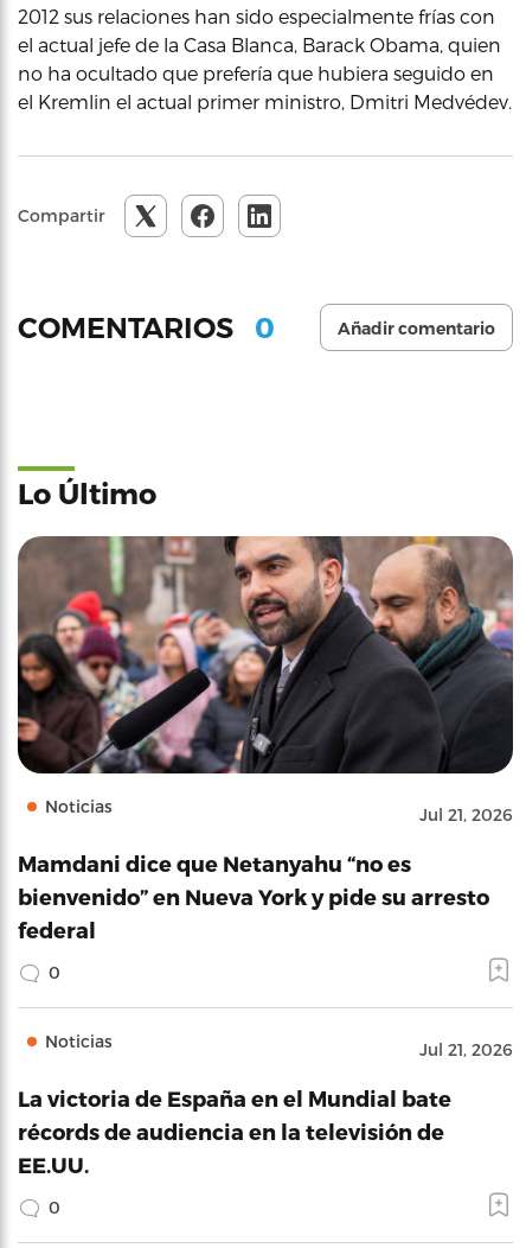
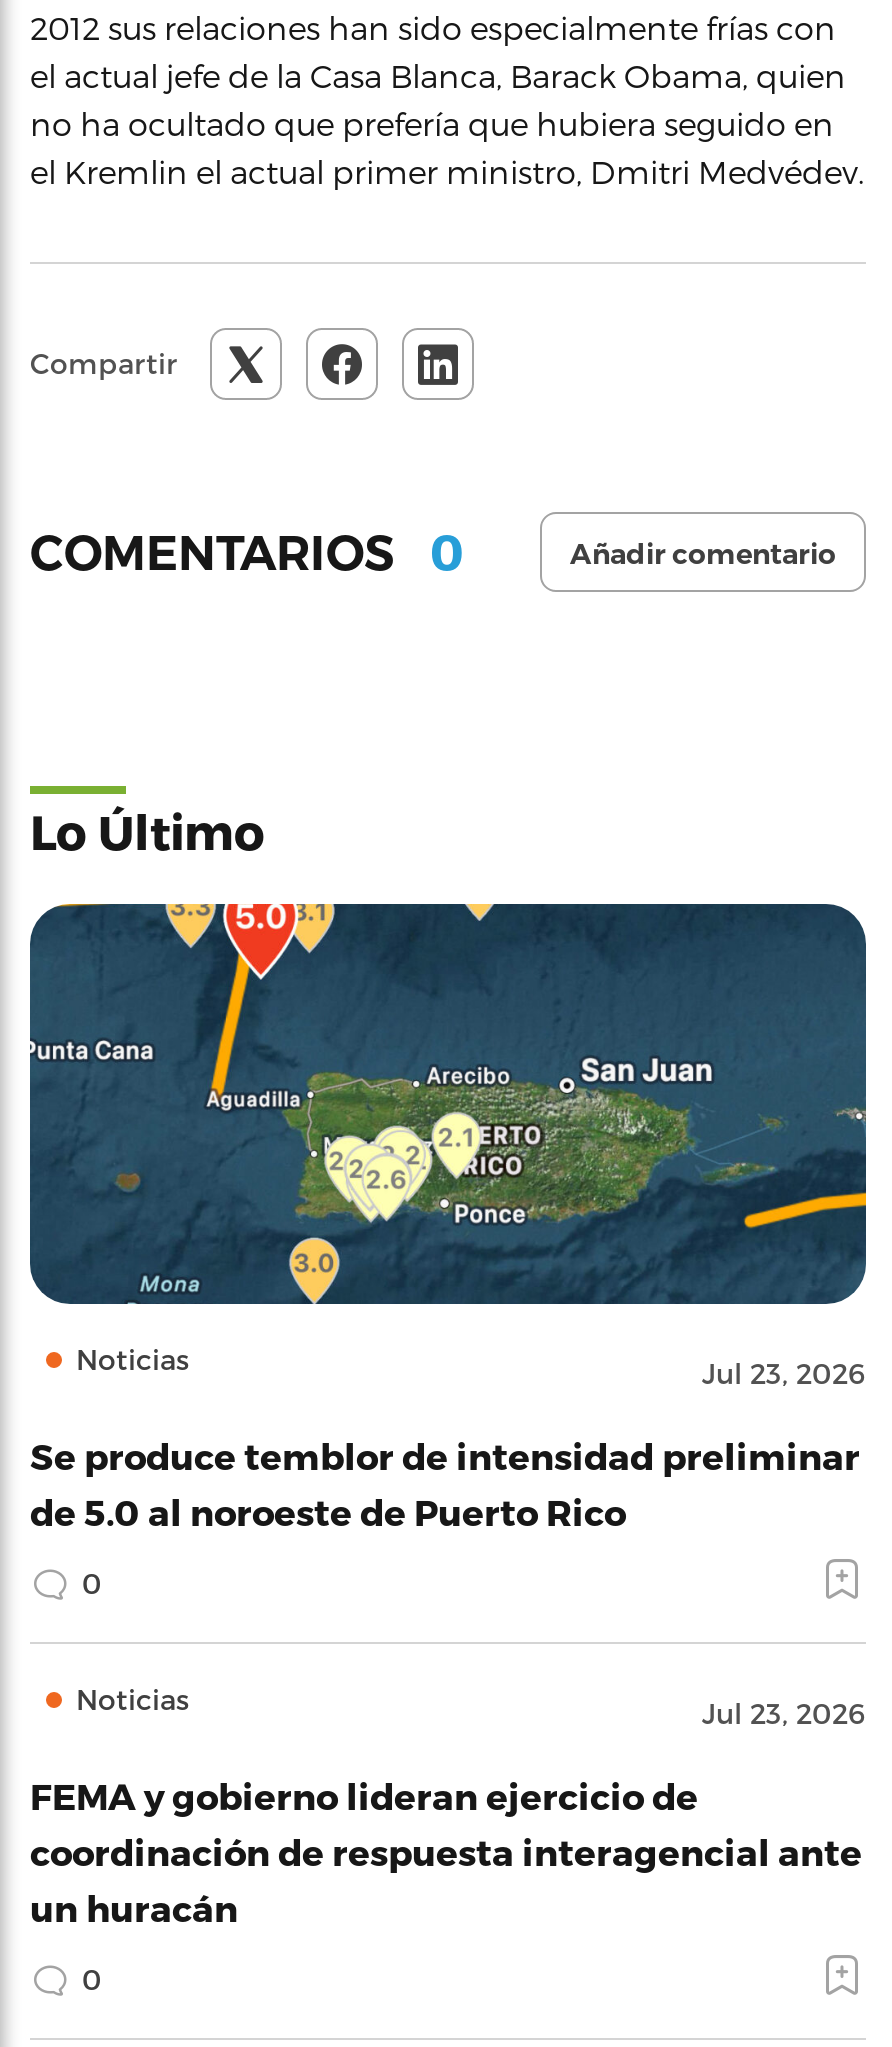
[17,535,514,824] [image] | Jul 21, 2026 -> [28,902,868,1390] [image] | Jul 23, 2026
[18,851,489,942] Mamdani dice que Netanyahu “no es | bienvenido” en Nueva York y pide su arresto | federal -> [30,1434,860,1532] Se produce temblor de intensidad preliminar | de 5.0 al noroeste de Puerto Rico
[419,1039,513,1059] Jul 21, 2026 -> [702,1696,866,1730] Jul 23, 2026
[18,1085,451,1177] La victoria de España en el Mundial bate | récords de audiencia en la televisión de | EE.UU. -> [30,1774,862,1928] FEMA y gobierno lideran ejercicio de | coordinación de respuesta interagencial ante | un huracán

